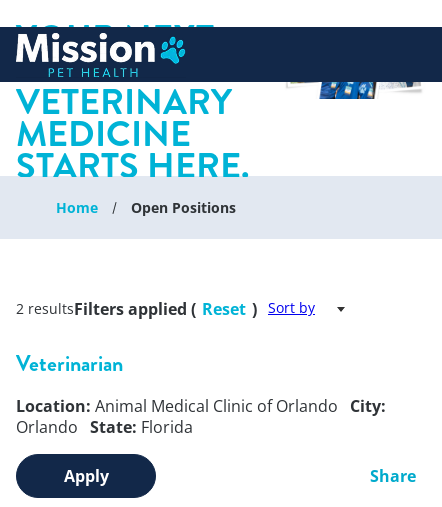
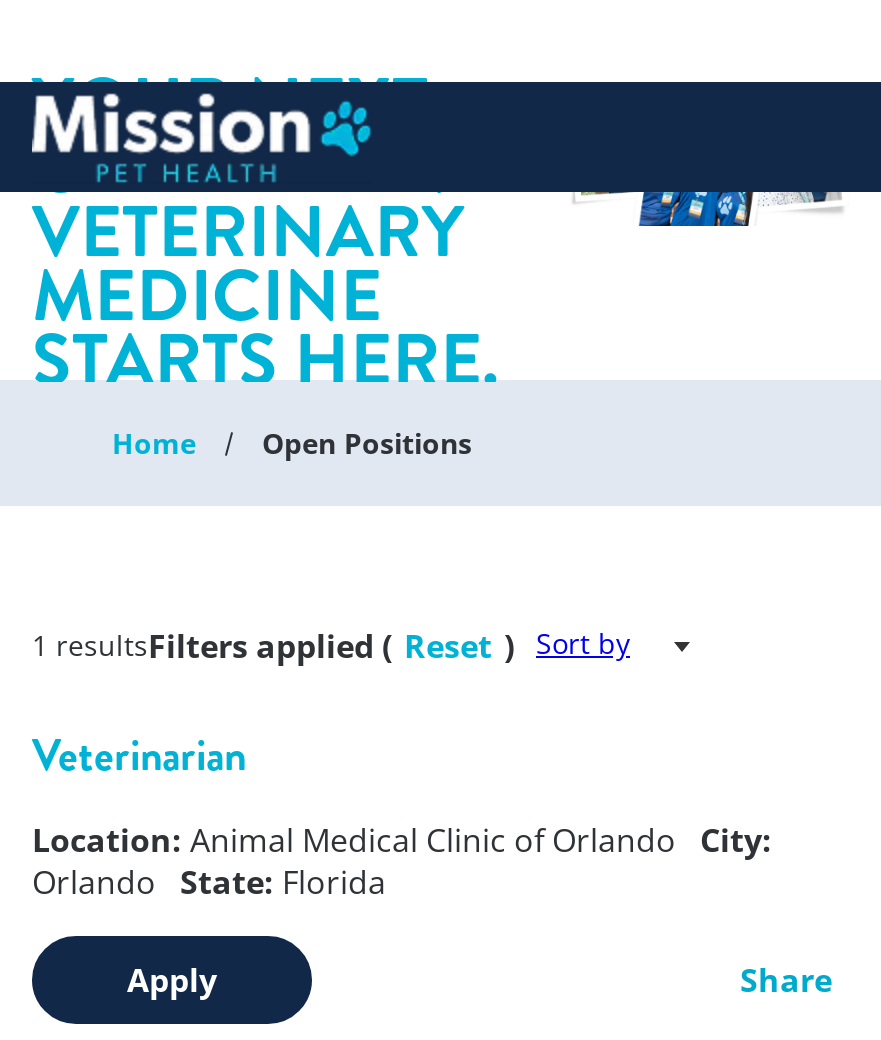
[16,297,315,319] 2 resultsFilters applied ( Reset ) Sort by -> [32,623,630,667] 1 resultsFilters applied ( Reset ) Sort by

